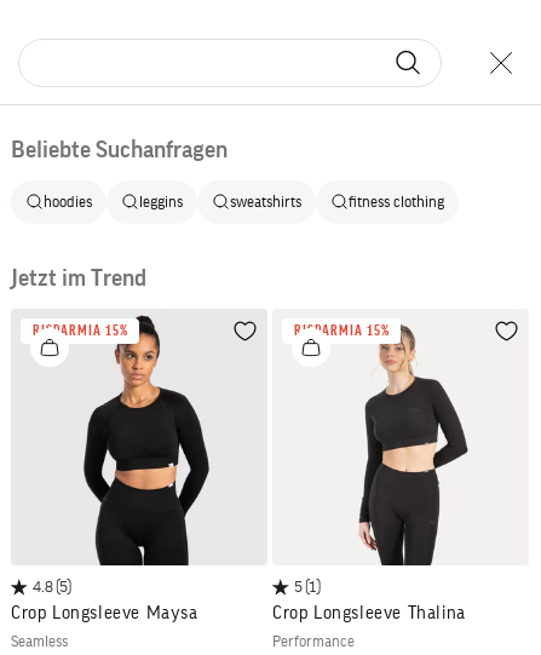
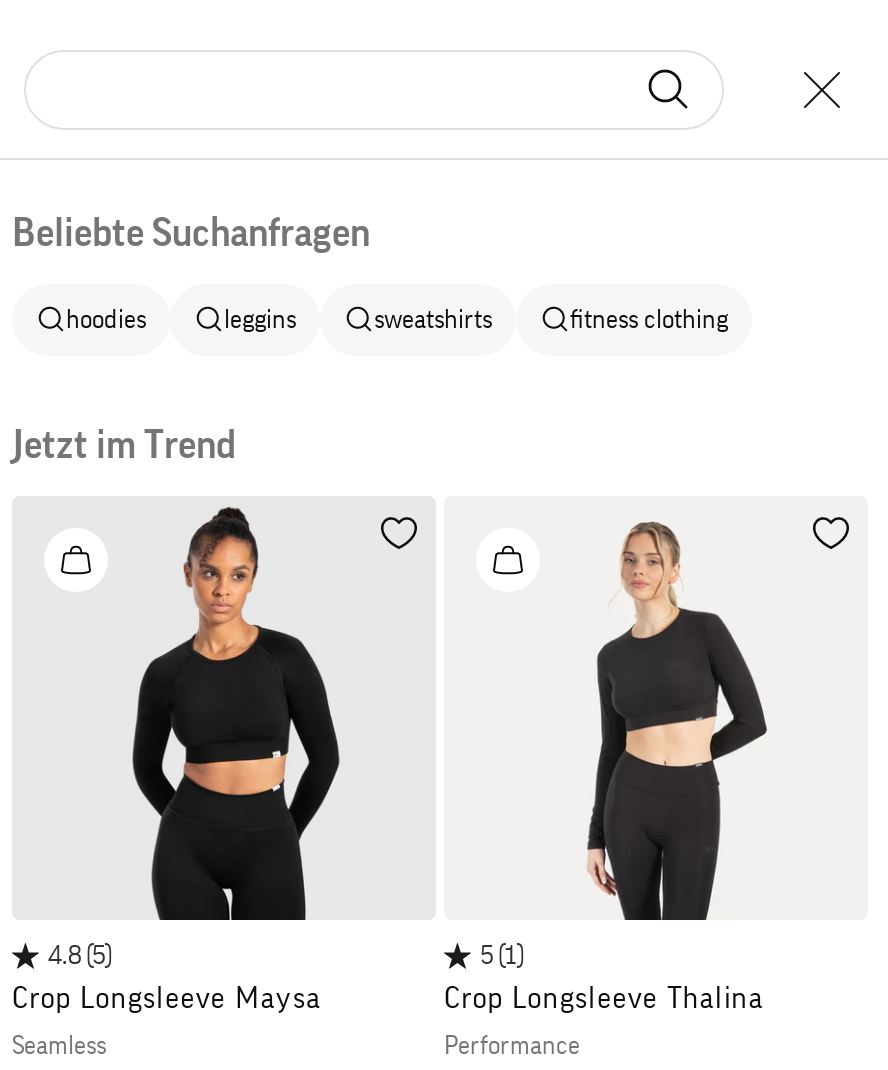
[33,323,128,337] RISPARMIA 15% -> none
[294,323,389,337] RISPARMIA 15% -> none

